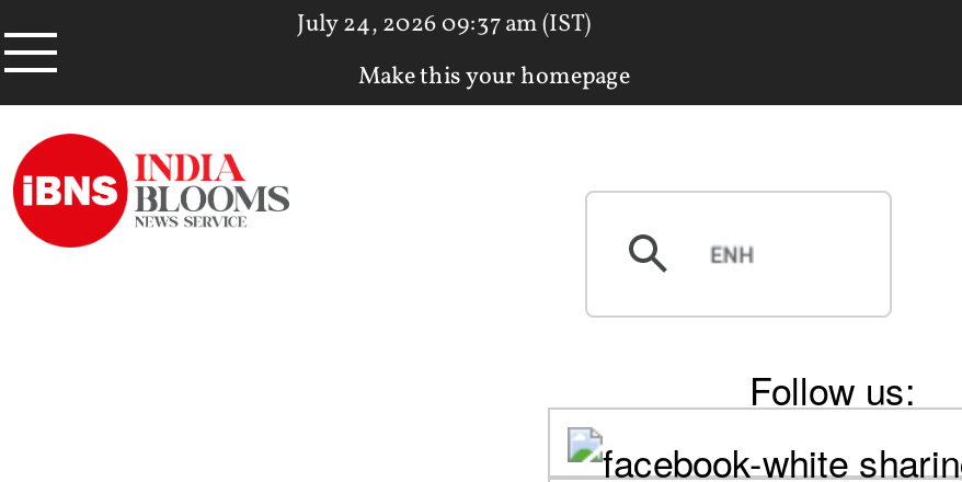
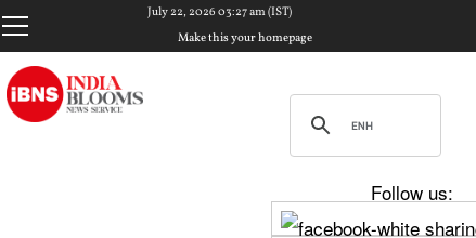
[297,9,591,42] July 24, 2026 09:37 am (IST) -> [147,4,292,21] July 22, 2026 03:27 am (IST)

